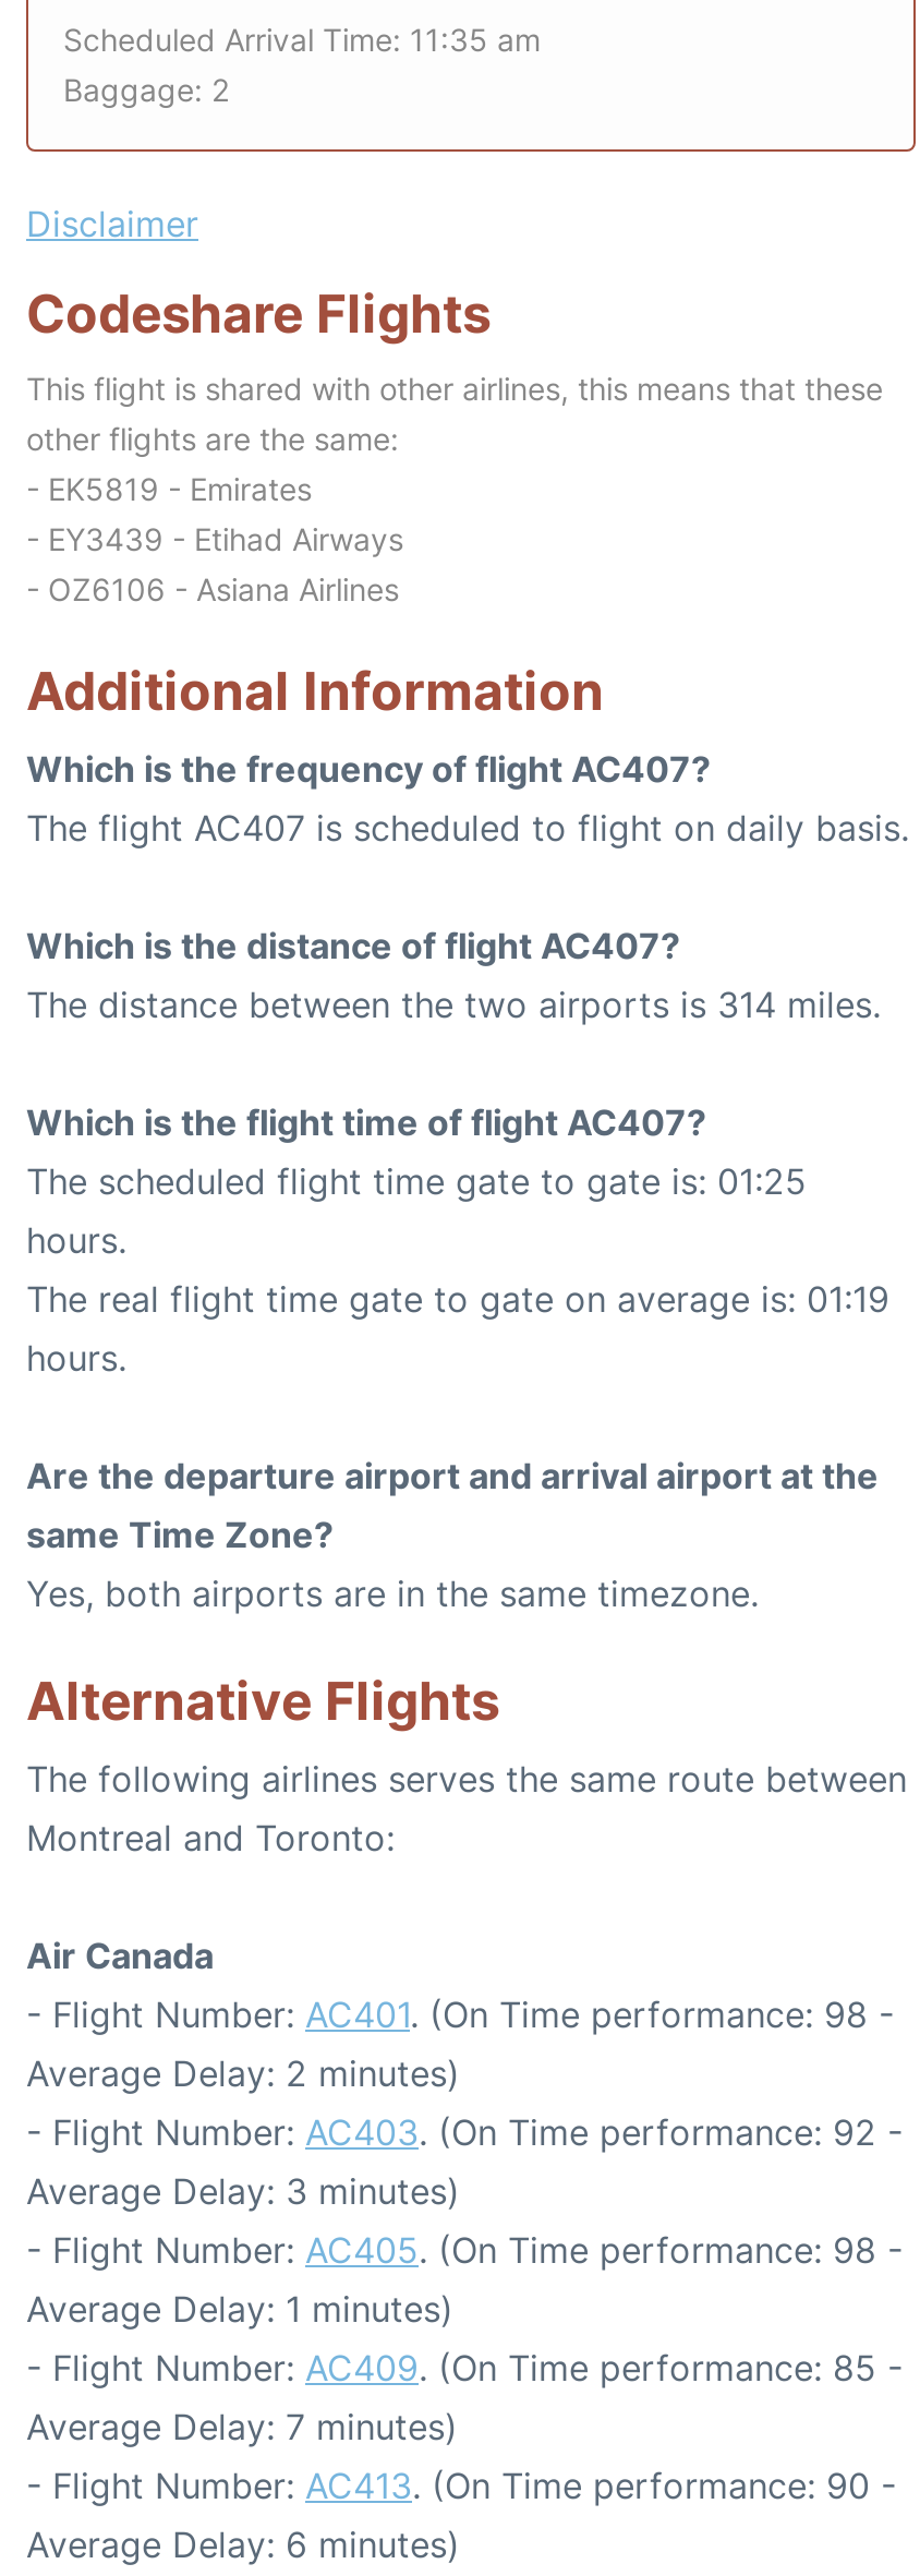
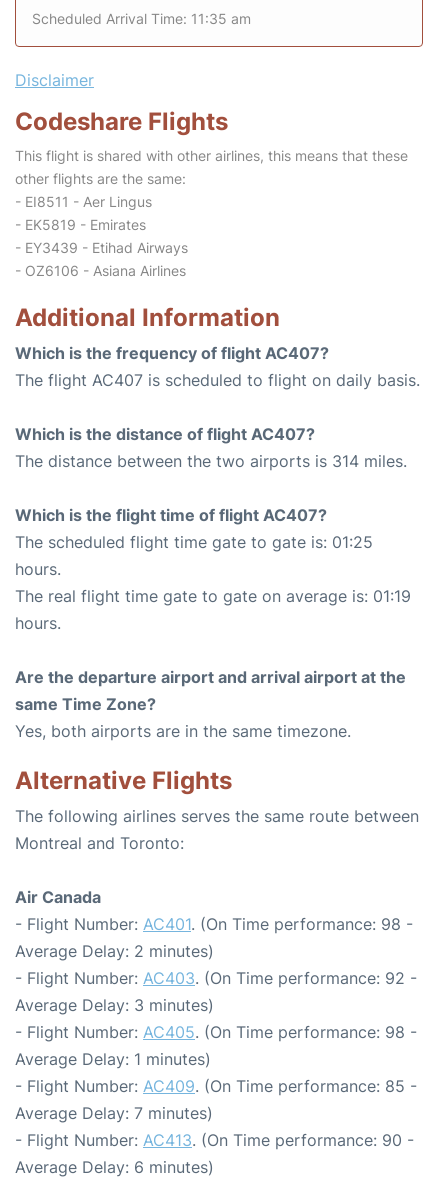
[63,71,229,108] Baggage: 2 -> none
moved [26,202,883,457] -> [15,70,408,187]: Disclaimer | Codeshare Flights | This flight is shared with other airlines, this means that these | other flights are the same:
none -> [15,193,152,210] - EI8511 - Aer Lingus

